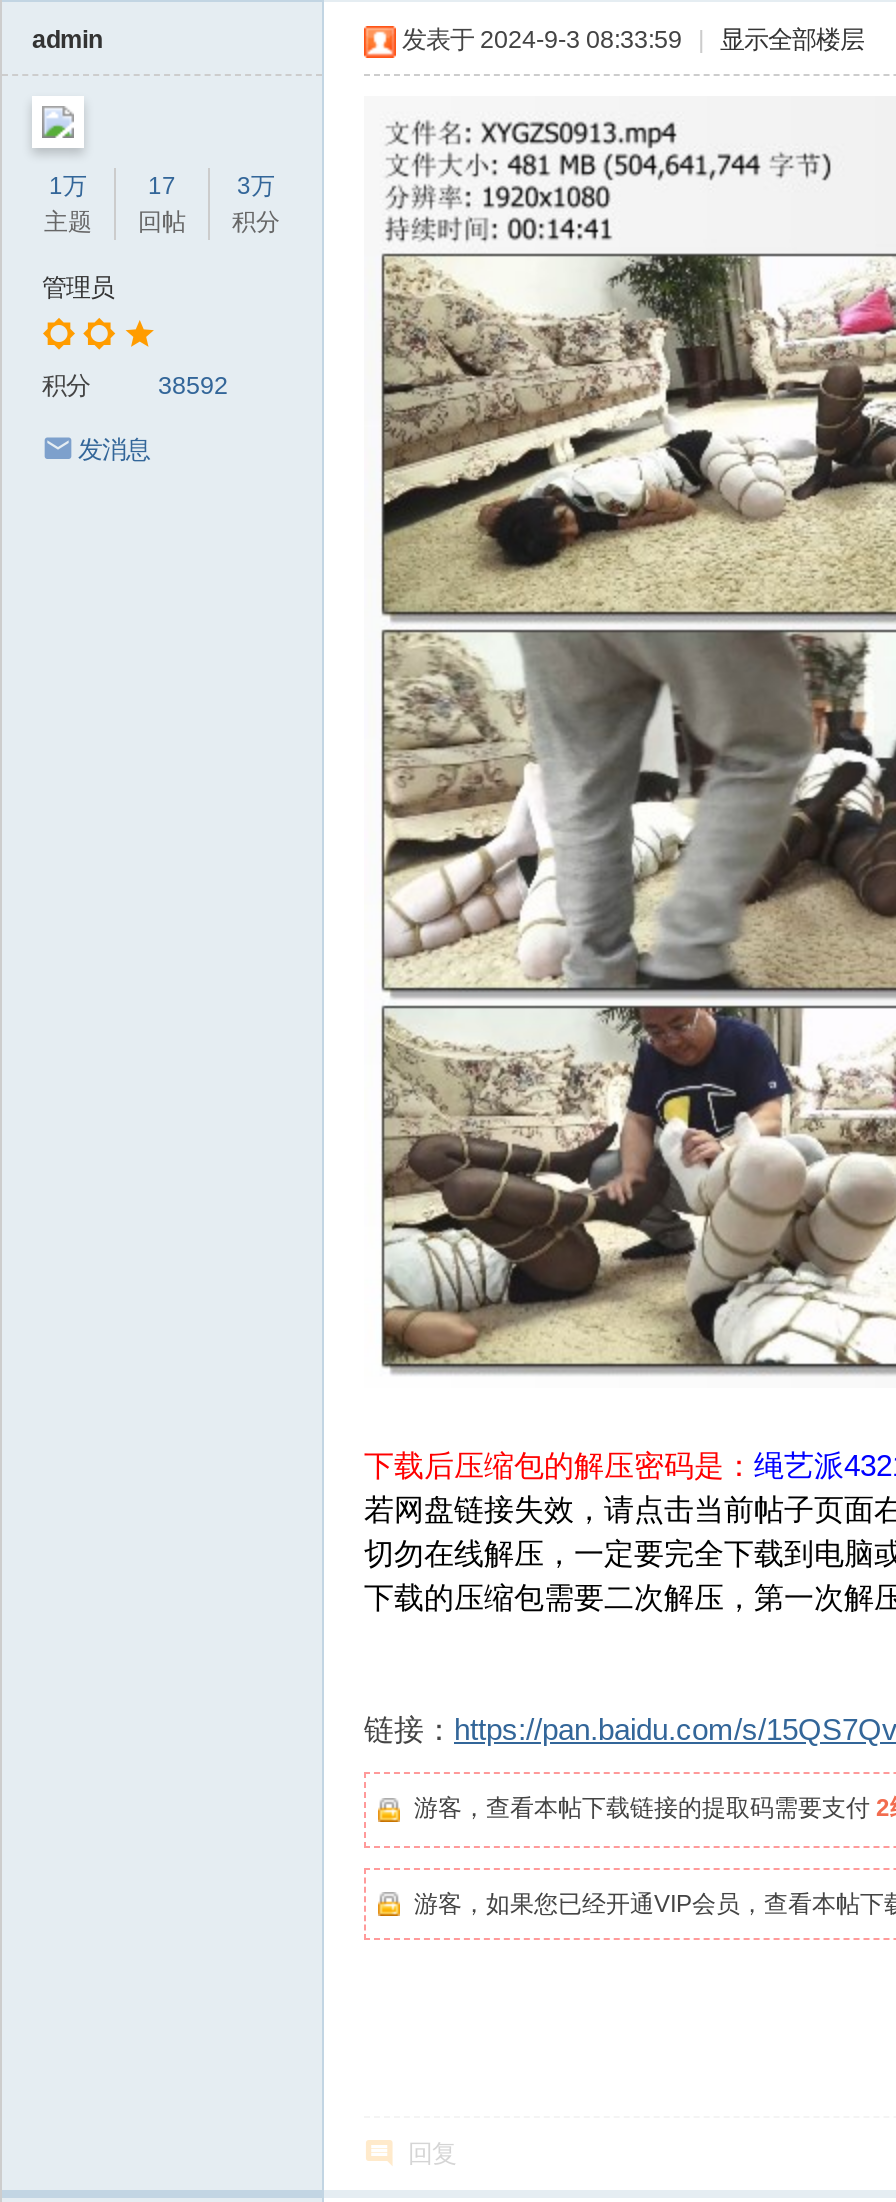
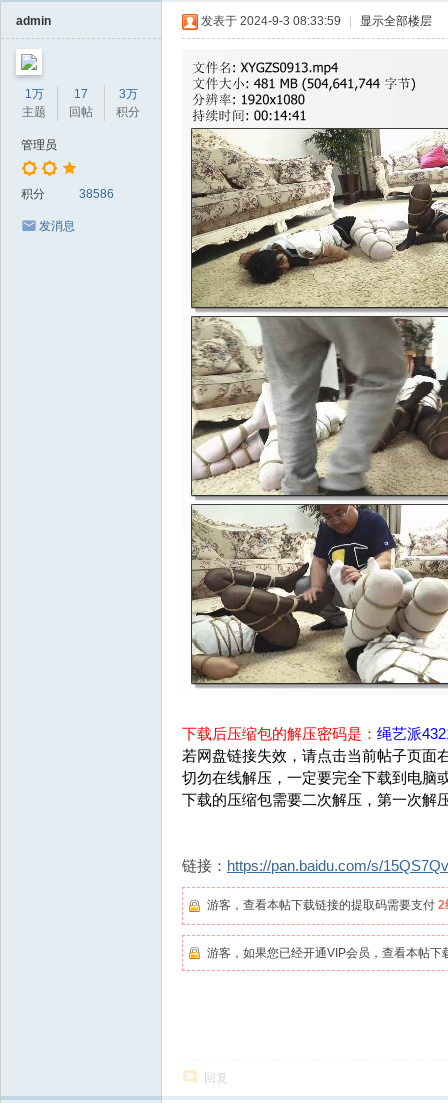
[158,372,228,400] 38592 -> [79,187,114,201] 38586

